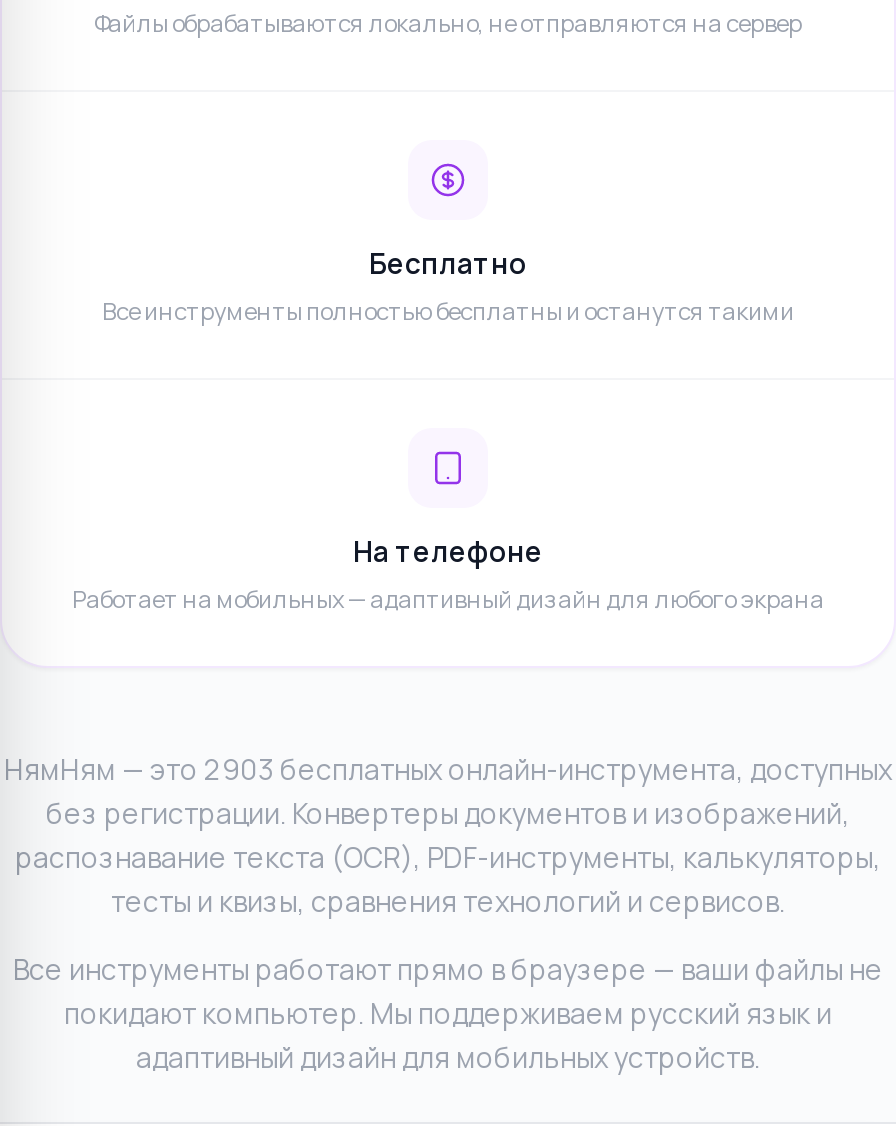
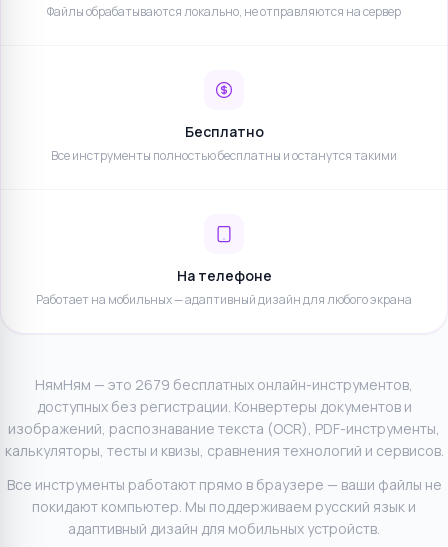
[4,750,892,920] НямНям — это 2903 бесплатных онлайн-инструмента, доступных | без регистрации. Конвертеры документов и изображений, | распознавание текста (OCR), PDF-инструменты, калькуляторы, | тесты и квизы, сравнения технологий и сервисов. -> [4,375,443,460] НямНям — это 2679 бесплатных онлайн-инструментов, | доступных без регистрации. Конвертеры документов и | изображений, распознавание текста (OCR), PDF-инструменты, | калькуляторы, тесты и квизы, сравнения технологий и сервисов.

